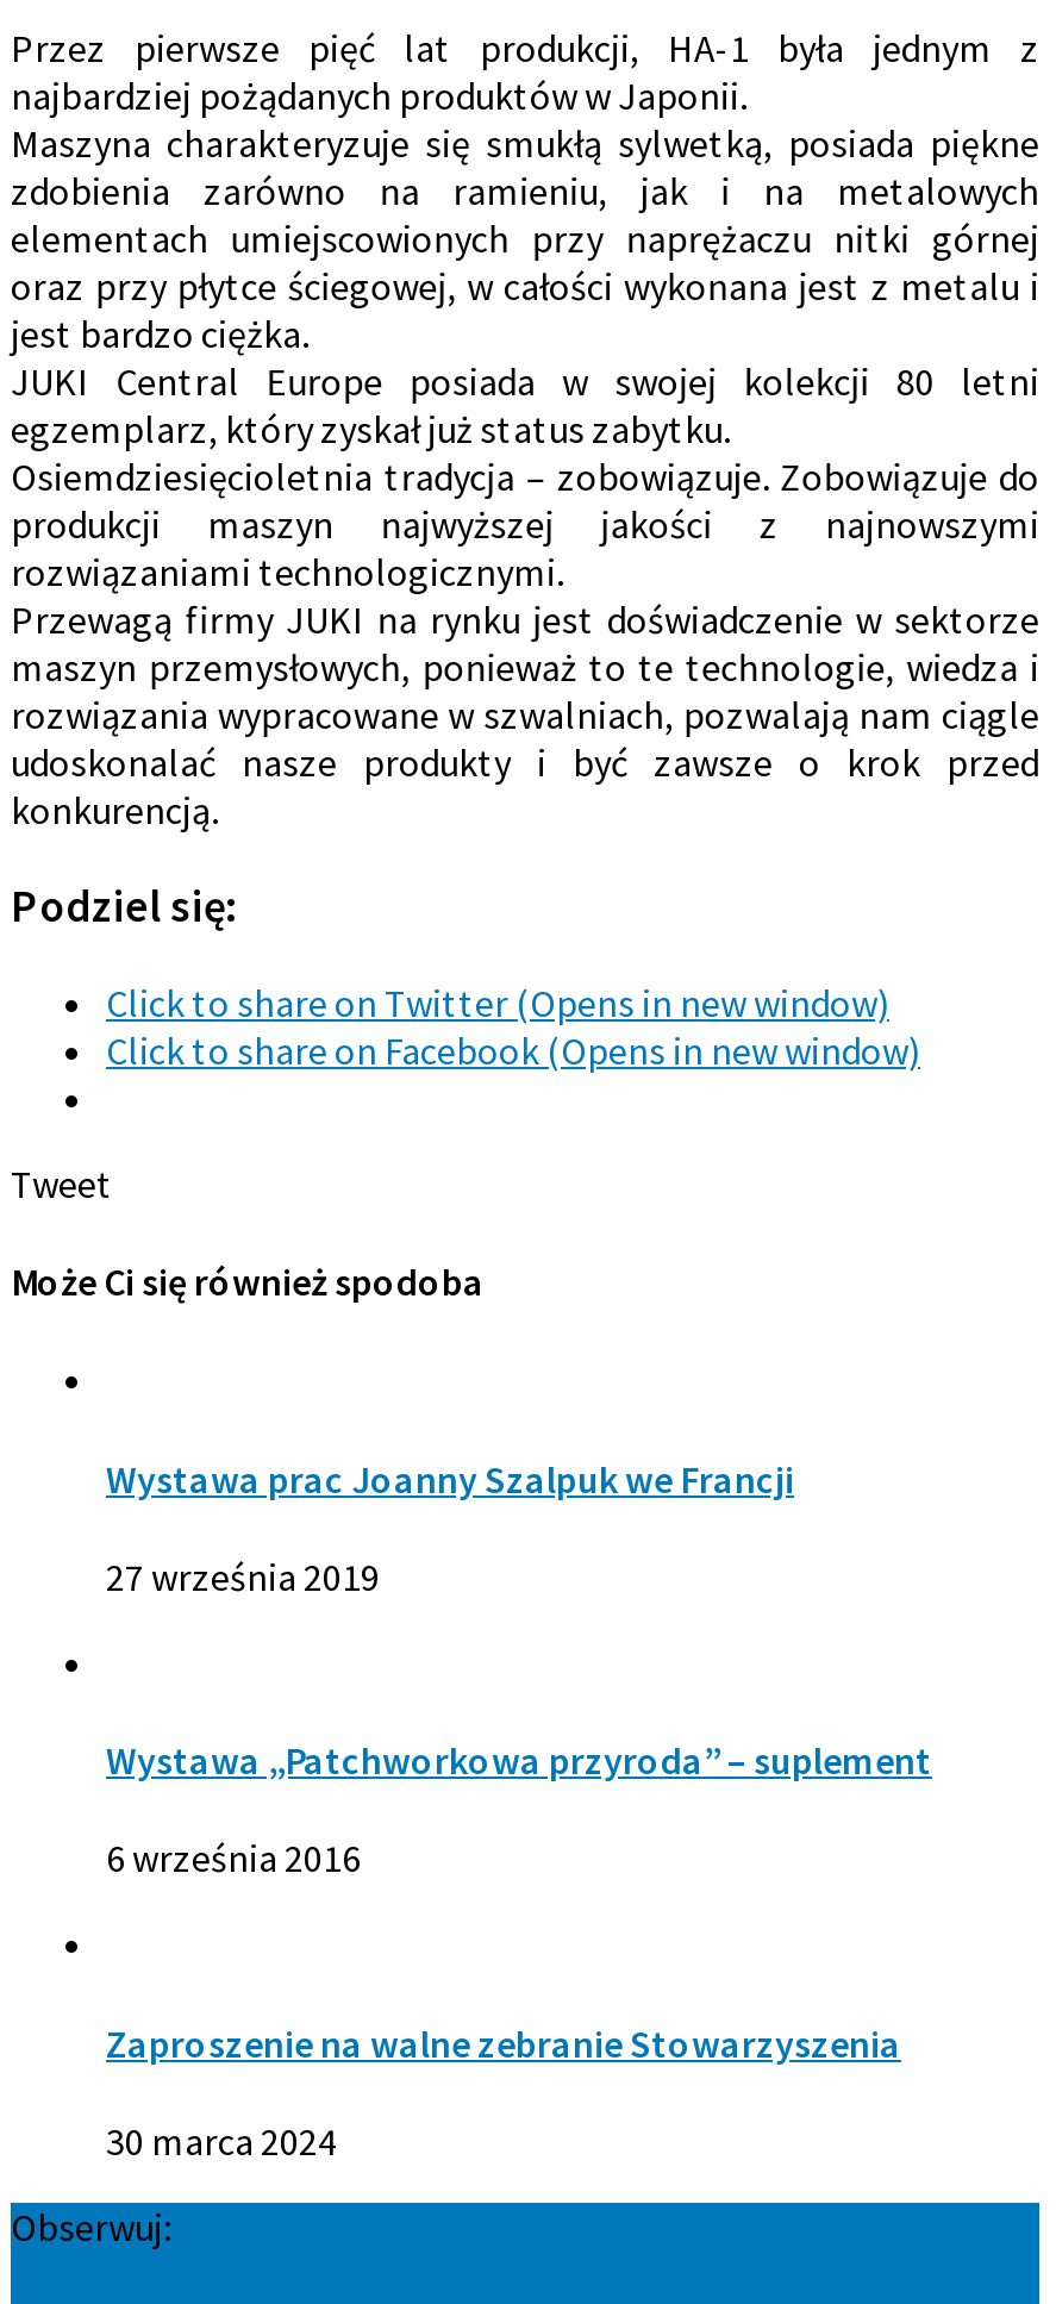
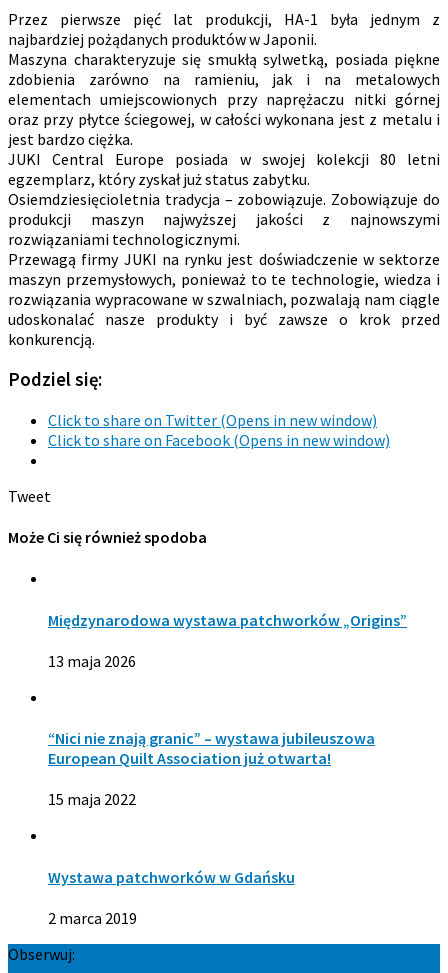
[106,1454,794,1502] Wystawa prac Joanny Szalpuk we Francji -> [48,610,407,630] Międzynarodowa wystawa patchworków „Origins”
[106,1552,380,1600] 27 września 2019 -> [48,651,136,671] 13 maja 2026
[106,1737,932,1784] Wystawa „Patchworkowa przyroda” – suplement -> [48,728,375,768] “Nici nie znają granic” – wystawa jubileuszowa | European Quilt Association już otwarta!
[106,1835,361,1882] 6 września 2016 -> [48,789,136,809] 15 maja 2022
[106,2019,901,2066] Zaproszenie na walne zebranie Stowarzyszenia -> [48,867,295,887] Wystawa patchworków w Gdańsku
[106,2117,337,2165] 30 marca 2024 -> [48,908,137,928] 2 marca 2019

